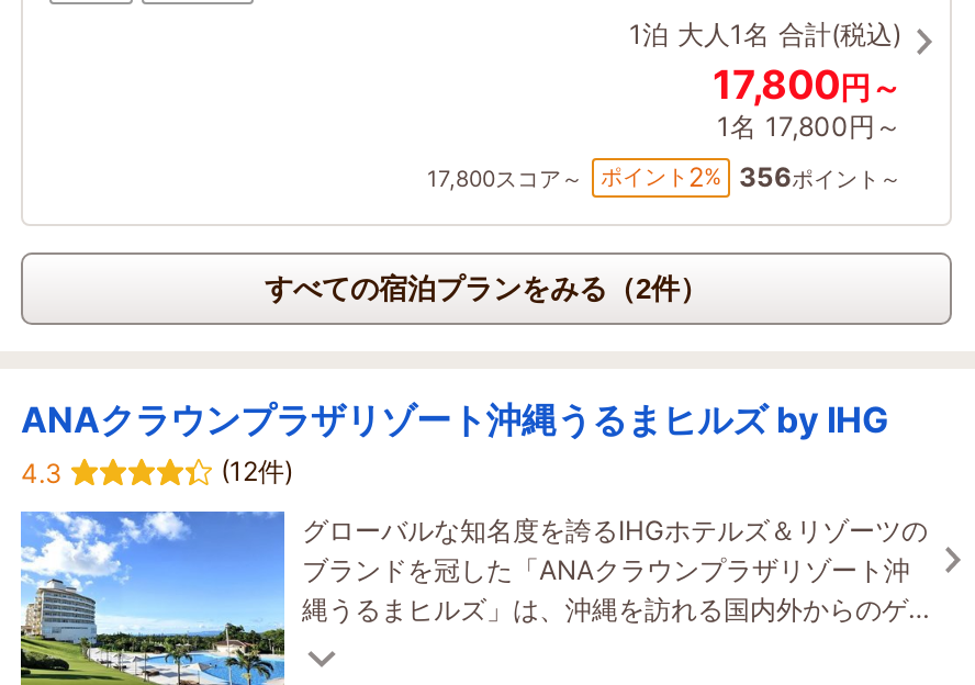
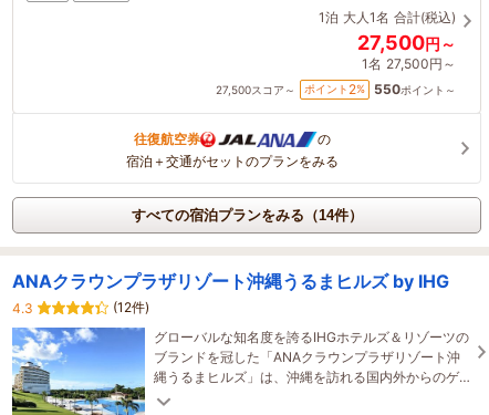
[265,61,901,305] 17,800円～ | 1名 17,800円～ | 17,800スコア～ | ポイント2% 356ポイント～ | すべての宿泊プランをみる（2件） -> [126,31,456,223] 27,500円～ | 1名 27,500円～ | 27,500スコア～ | ポイント2% 550ポイント～ | 往復航空券 | の | 宿泊＋交通がセットのプランをみる | すべての宿泊プランをみる（14件）

